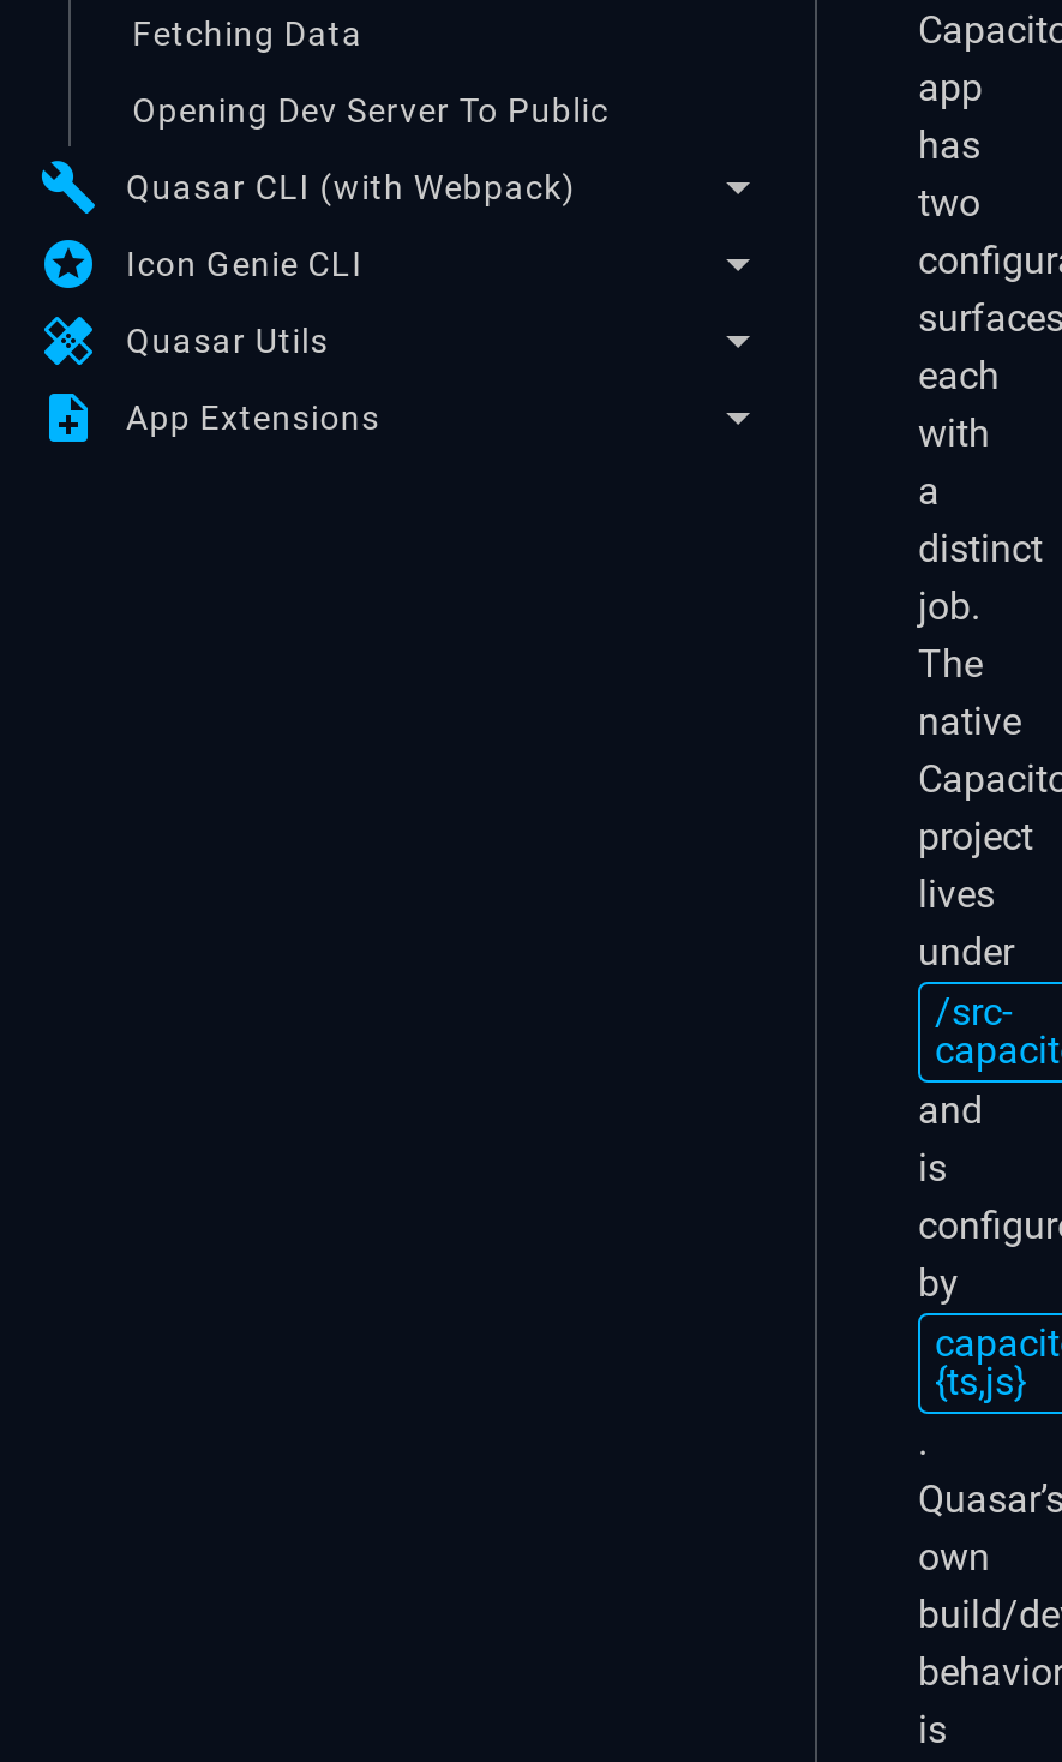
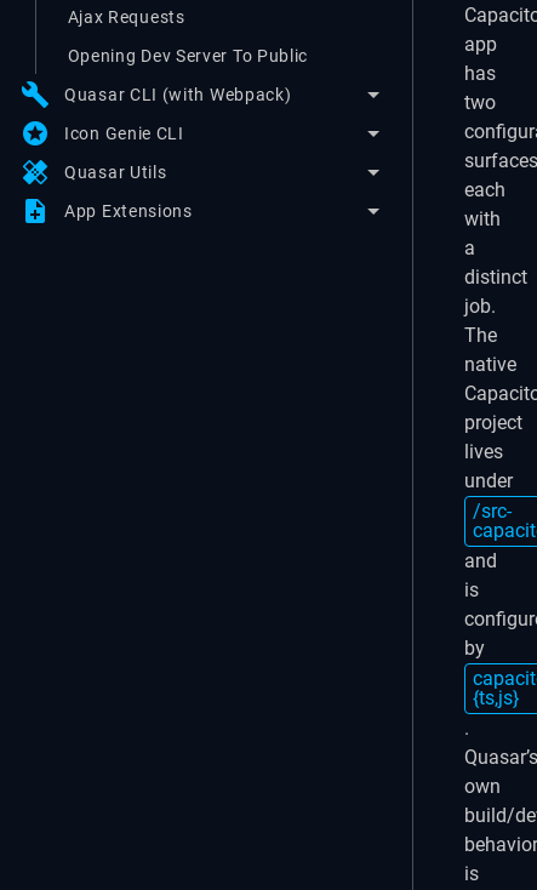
[132,13,363,52] Fetching Data -> [67,7,185,26] Ajax Requests

